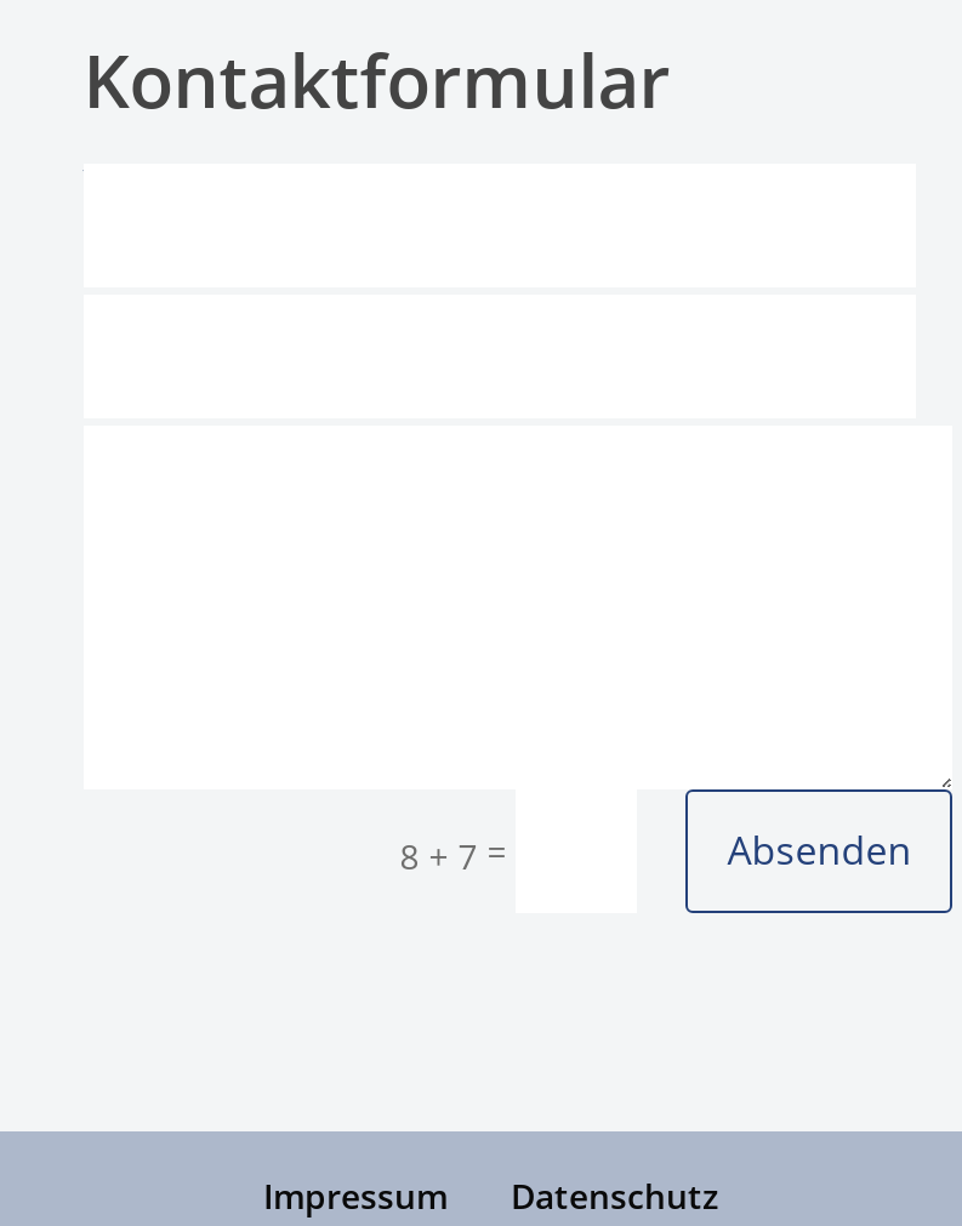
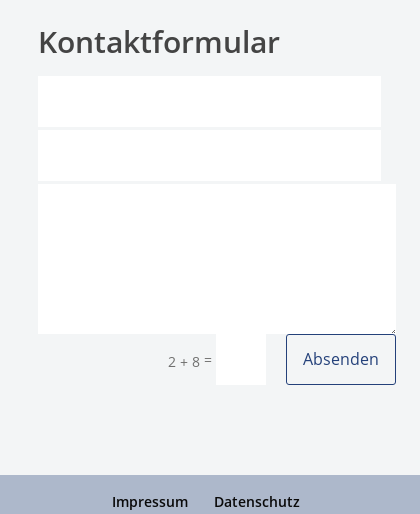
[400,828,516,879] 8 + 7 = -> [168,350,216,371] 2 + 8 =

